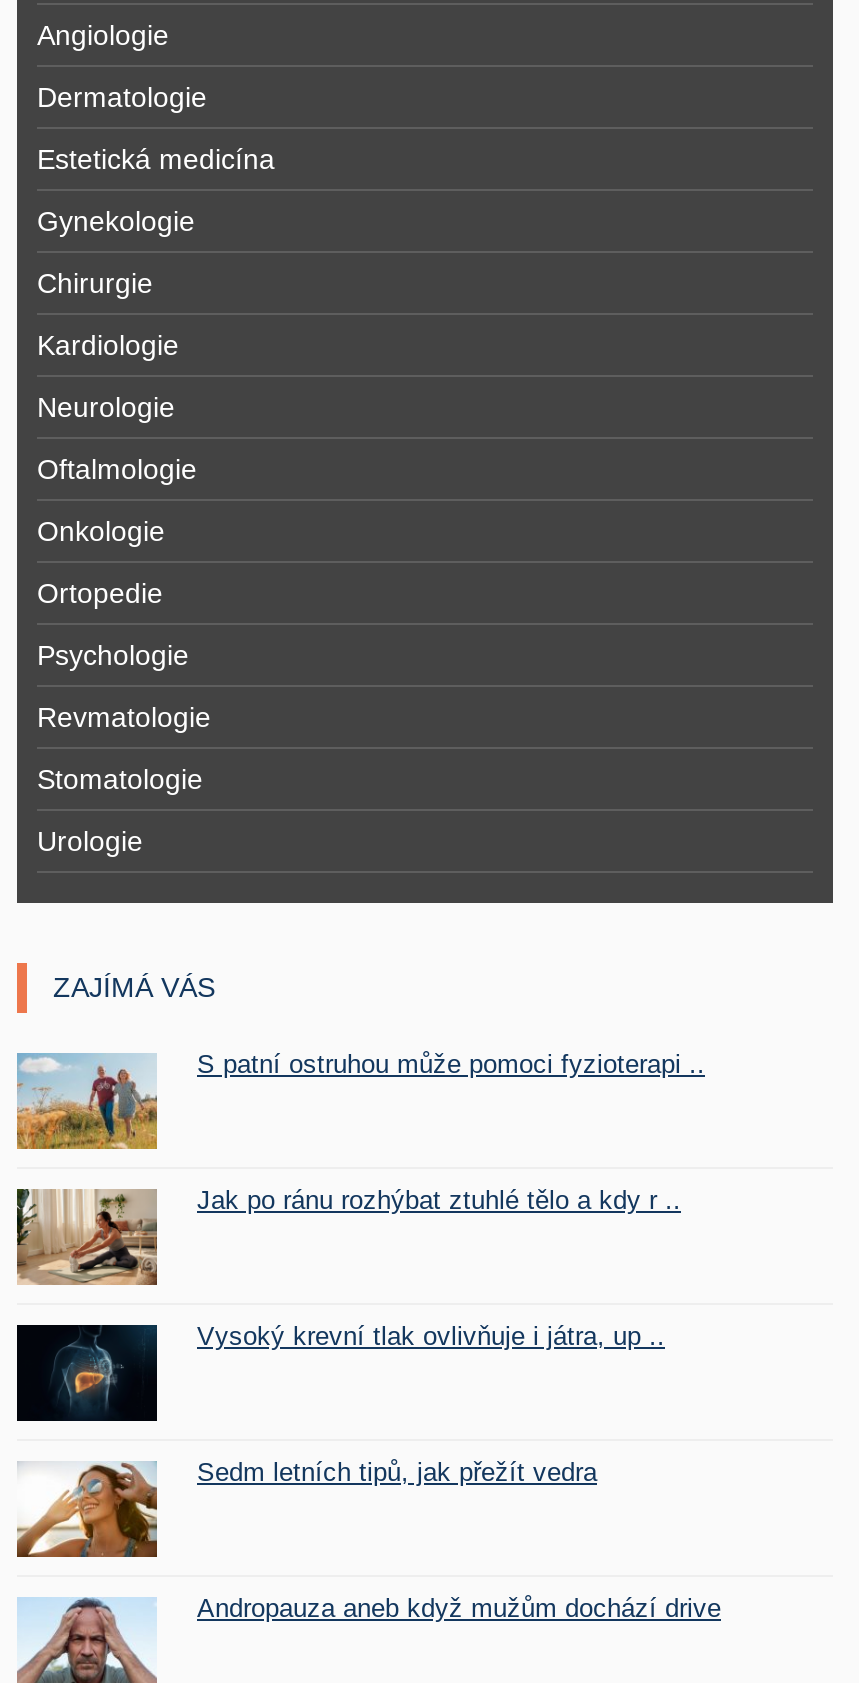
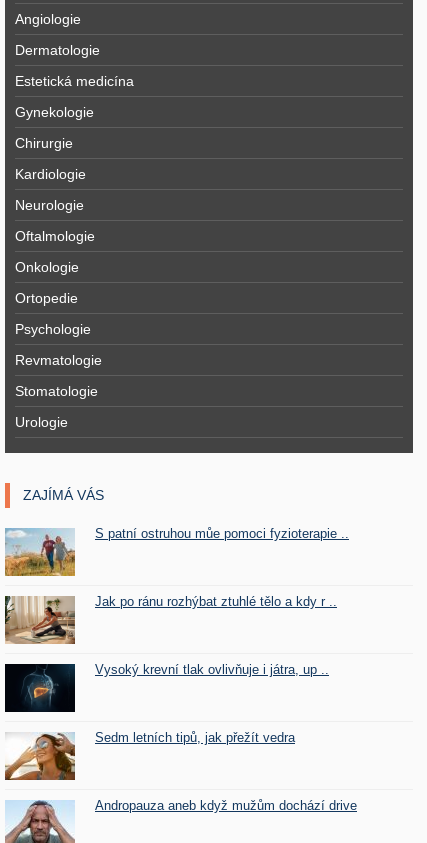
[197,1049,705,1079] S patní ostruhou může pomoci fyzioterapi .. -> [95,526,349,541] S patní ostruhou můe pomoci fyzioterapie ..

